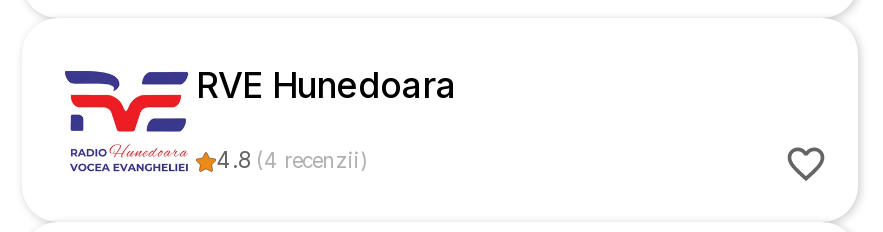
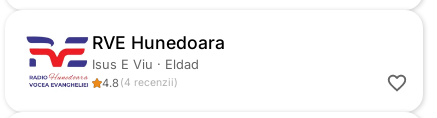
none -> [92,56,199,71] Isus E Viu · Eldad

